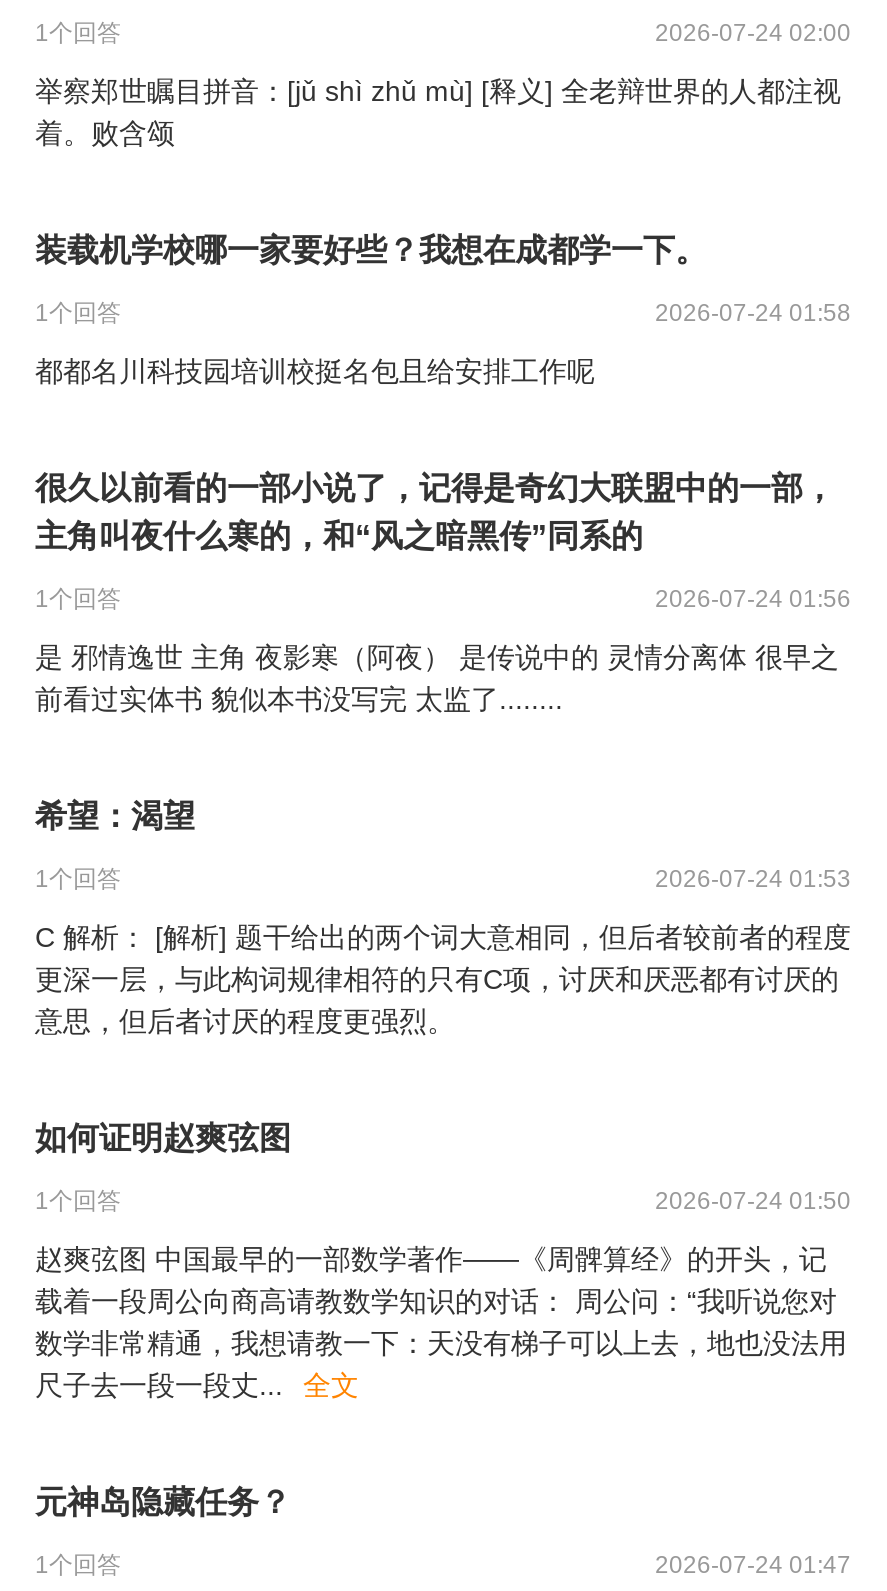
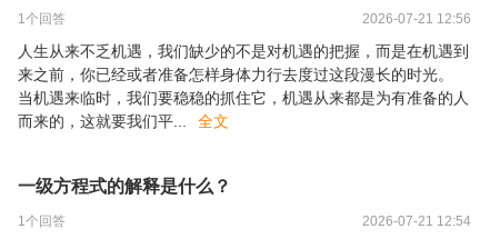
[35,19,851,1401] 2026-07-24 02:00 | 举察郑世瞩目拼音：[jǔ shì zhǔ mù] [释义] 全老辩世界的人都注视 | 着。败含颂 | 装载机学校哪一家要好些？我想在成都学一下。 | 1个回答 | 2026-07-24 01:58 | 都都名川科技园培训校挺名包且给安排工作呢 | 很久以前看的一部小说了，记得是奇幻大联盟中的一部， | 主角叫夜什么寒的，和“风之暗黑传”同系的 | 1个回答 | 2026-07-24 01:56 | 是 邪情逸世 主角 夜影寒（阿夜） 是传说中的 灵情分离体 很早之 | 前看过实体书 貌似本书没写完 太监了........ | 希望：渴望 | 1个回答 | 2026-07-24 01:53 | C 解析： [解析] 题干给出的两个词大意相同，但后者较前者的程度 | 更深一层，与此构词规律相符的只有C项，讨厌和厌恶都有讨厌的 | 意思，但后者讨厌的程度更强烈。 | 如何证明赵爽弦图 | 1个回答 | 2026-07-24 01:50 | 赵爽弦图 中国最早的一部数学著作——《周髀算经》的开头，记 | 载着一段周公向商高请教数学知识的对话： 周公问：“我听说您对 | 数学非常精通，我想请教一下：天没有梯子可以上去，地也没法用 | 尺子去一段一段丈... -> [18,11,471,130] 2026-07-21 12:56 | 人生从来不乏机遇，我们缺少的不是对机遇的把握，而是在机遇到 | 来之前，你已经或者准备怎样身体力行去度过这段漫长的时光。 | 当机遇来临时，我们要稳稳的抓住它，机遇从来都是为有准备的人 | 而来的，这就要我们平...
[35,1485,291,1519] 元神岛隐藏任务？ -> [18,177,231,196] 一级方程式的解释是什么？
[655,1551,851,1579] 2026-07-24 01:47 -> [362,213,471,229] 2026-07-21 12:54

